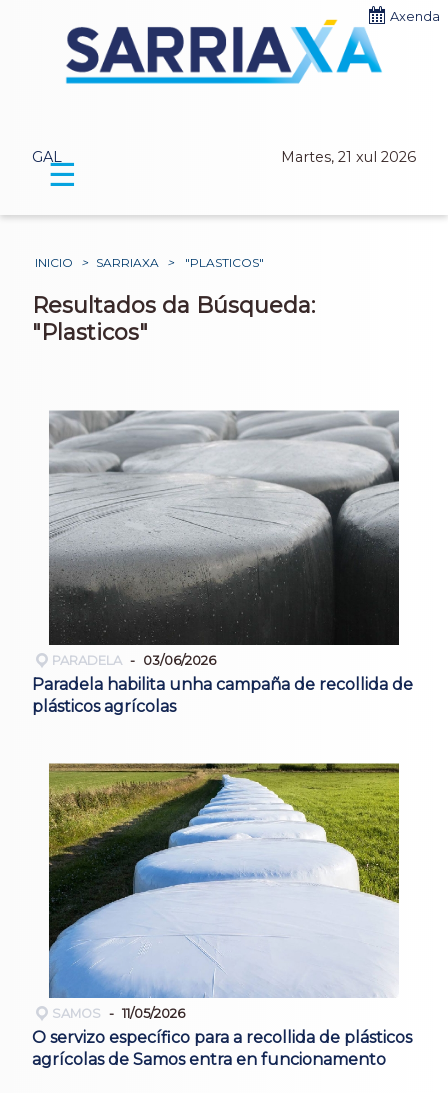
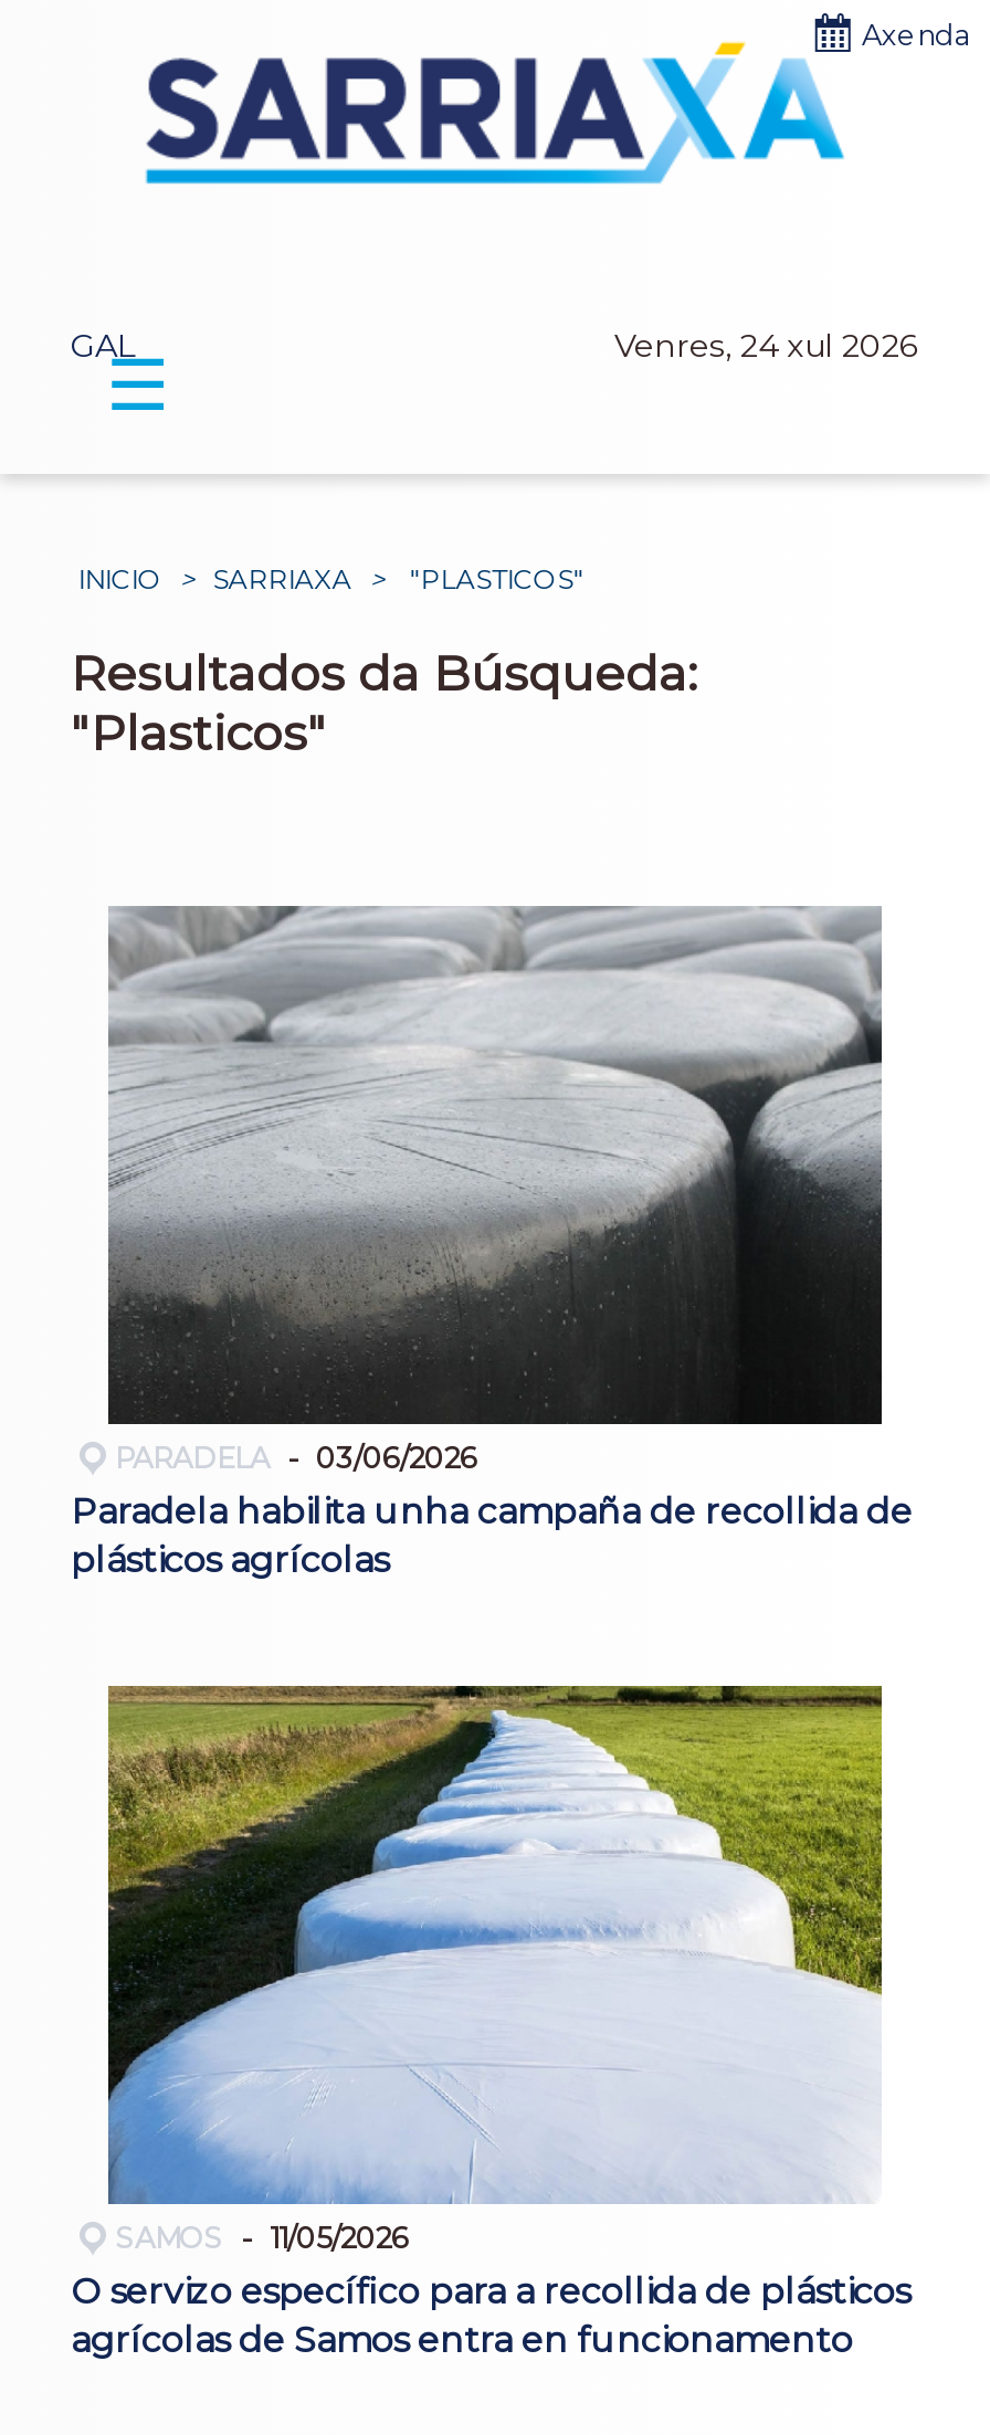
[281,148,416,166] Martes, 21 xul 2026 -> [614,327,919,367] Venres, 24 xul 2026

